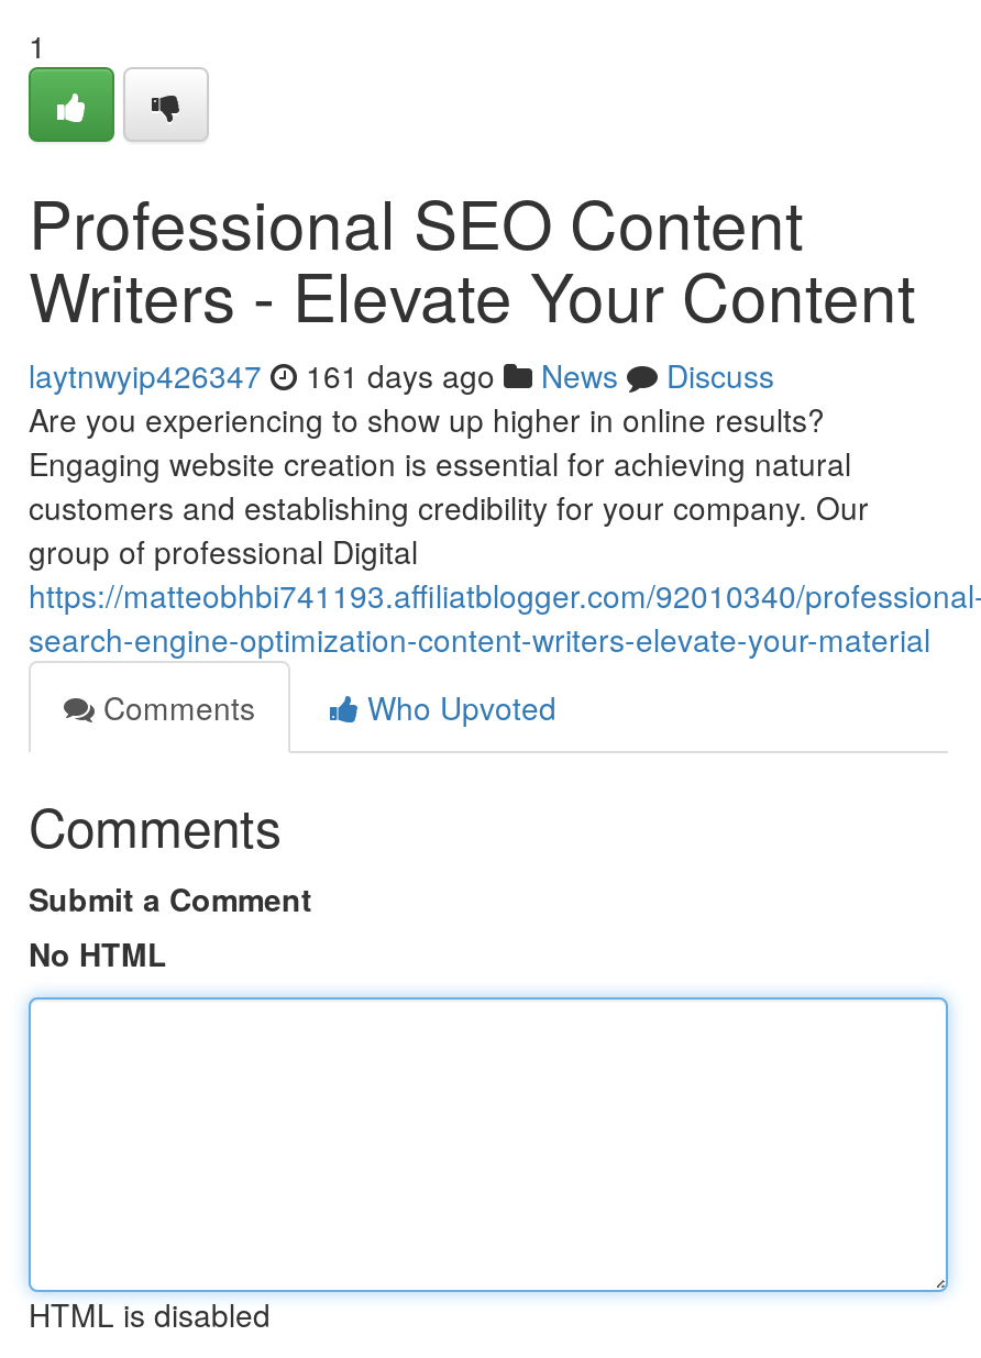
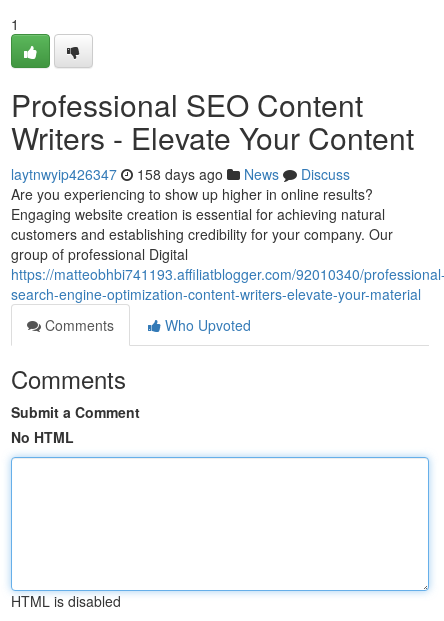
[29,353,774,397] laytnwyip426347 161 days ago News Discuss -> [11,164,350,184] laytnwyip426347 158 days ago News Discuss

